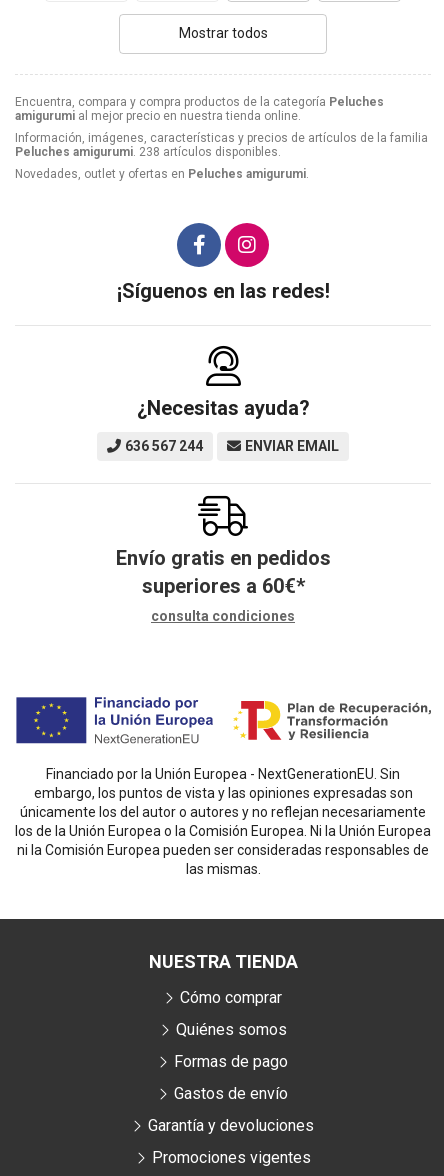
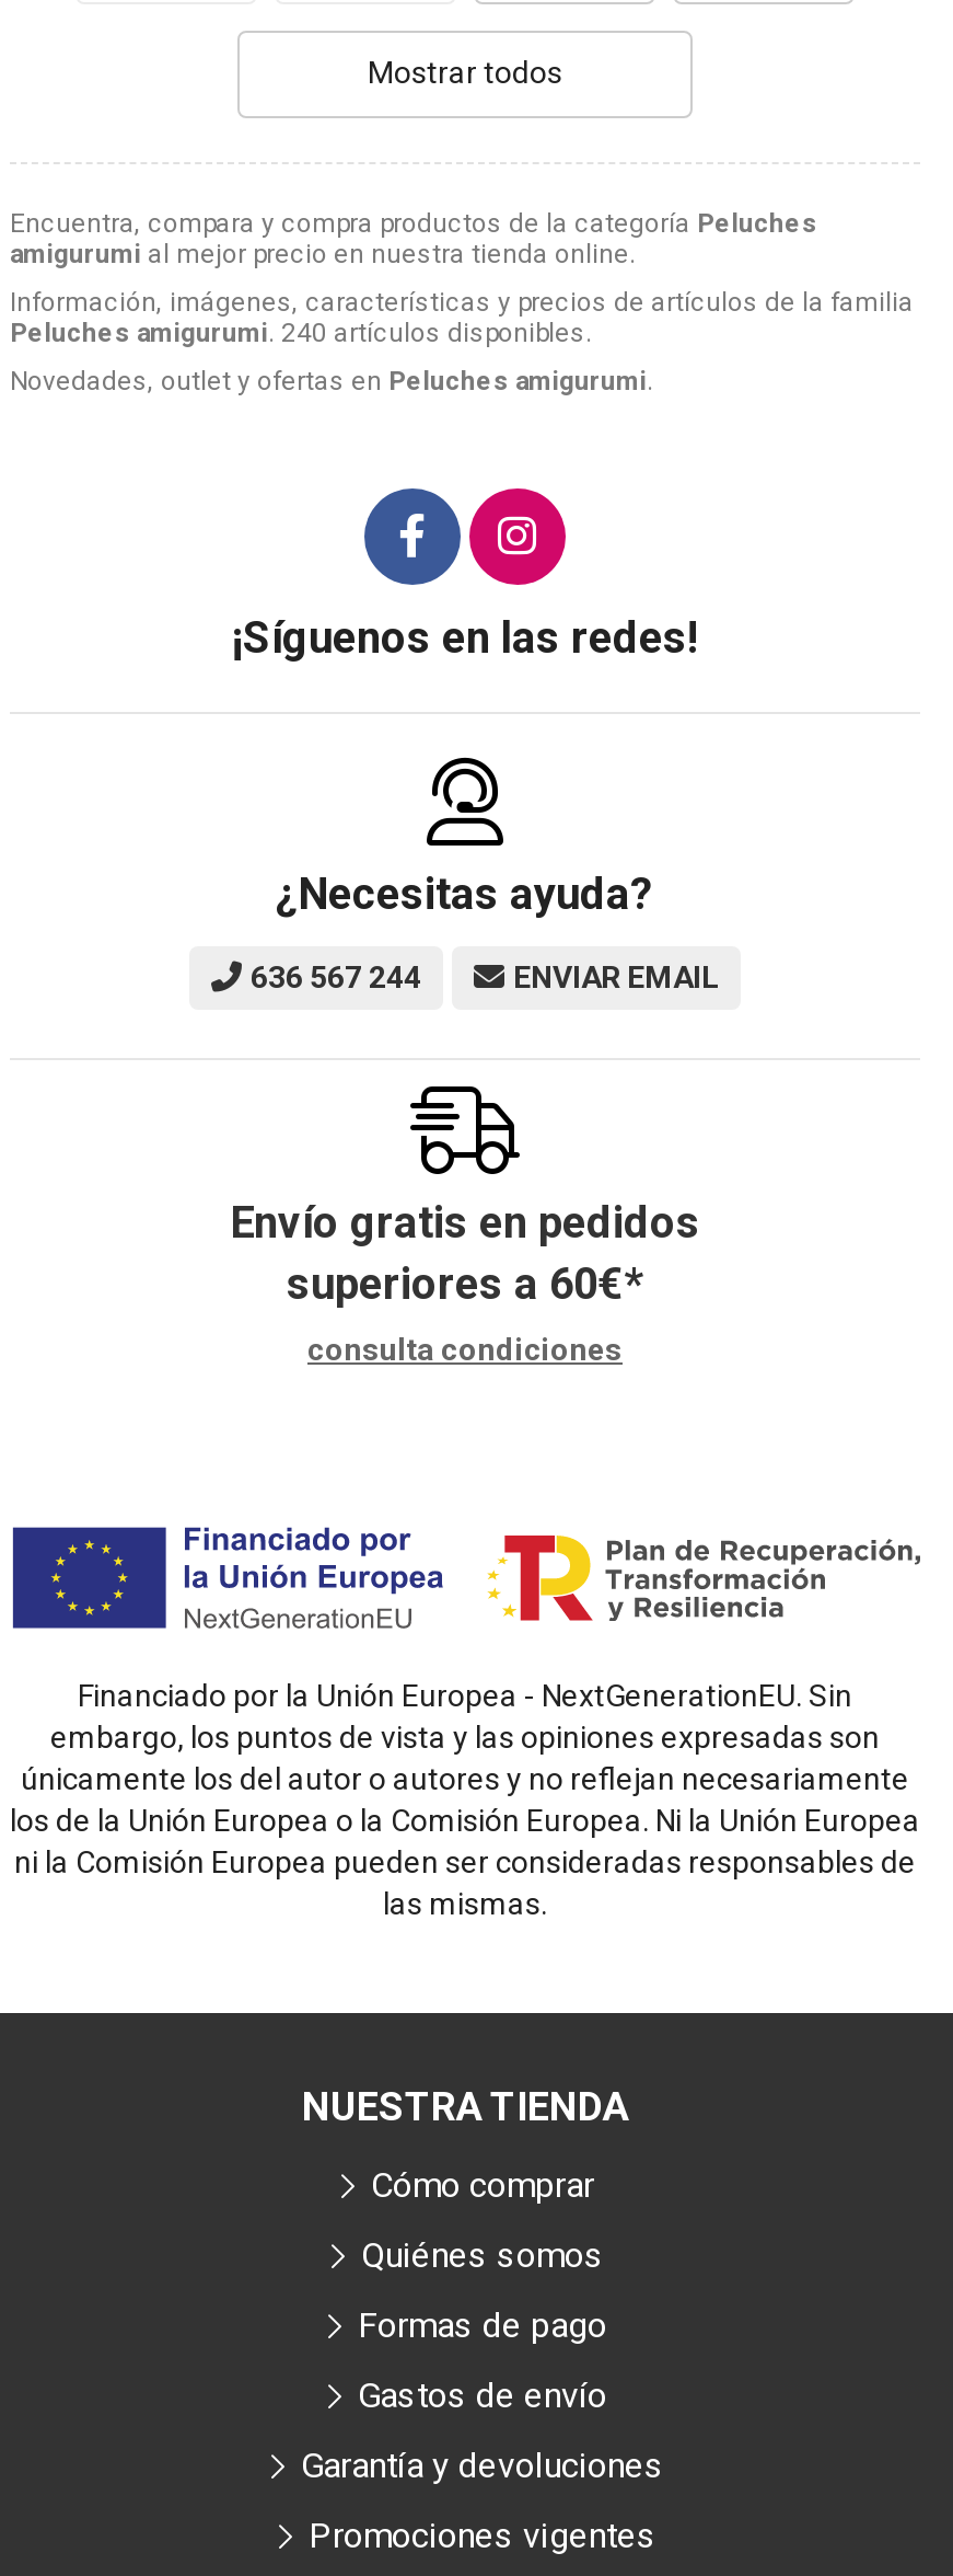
[15,145,281,159] Peluches amigurumi. 238 artículos disponibles. -> [10,317,592,348] Peluches amigurumi. 240 artículos disponibles.

